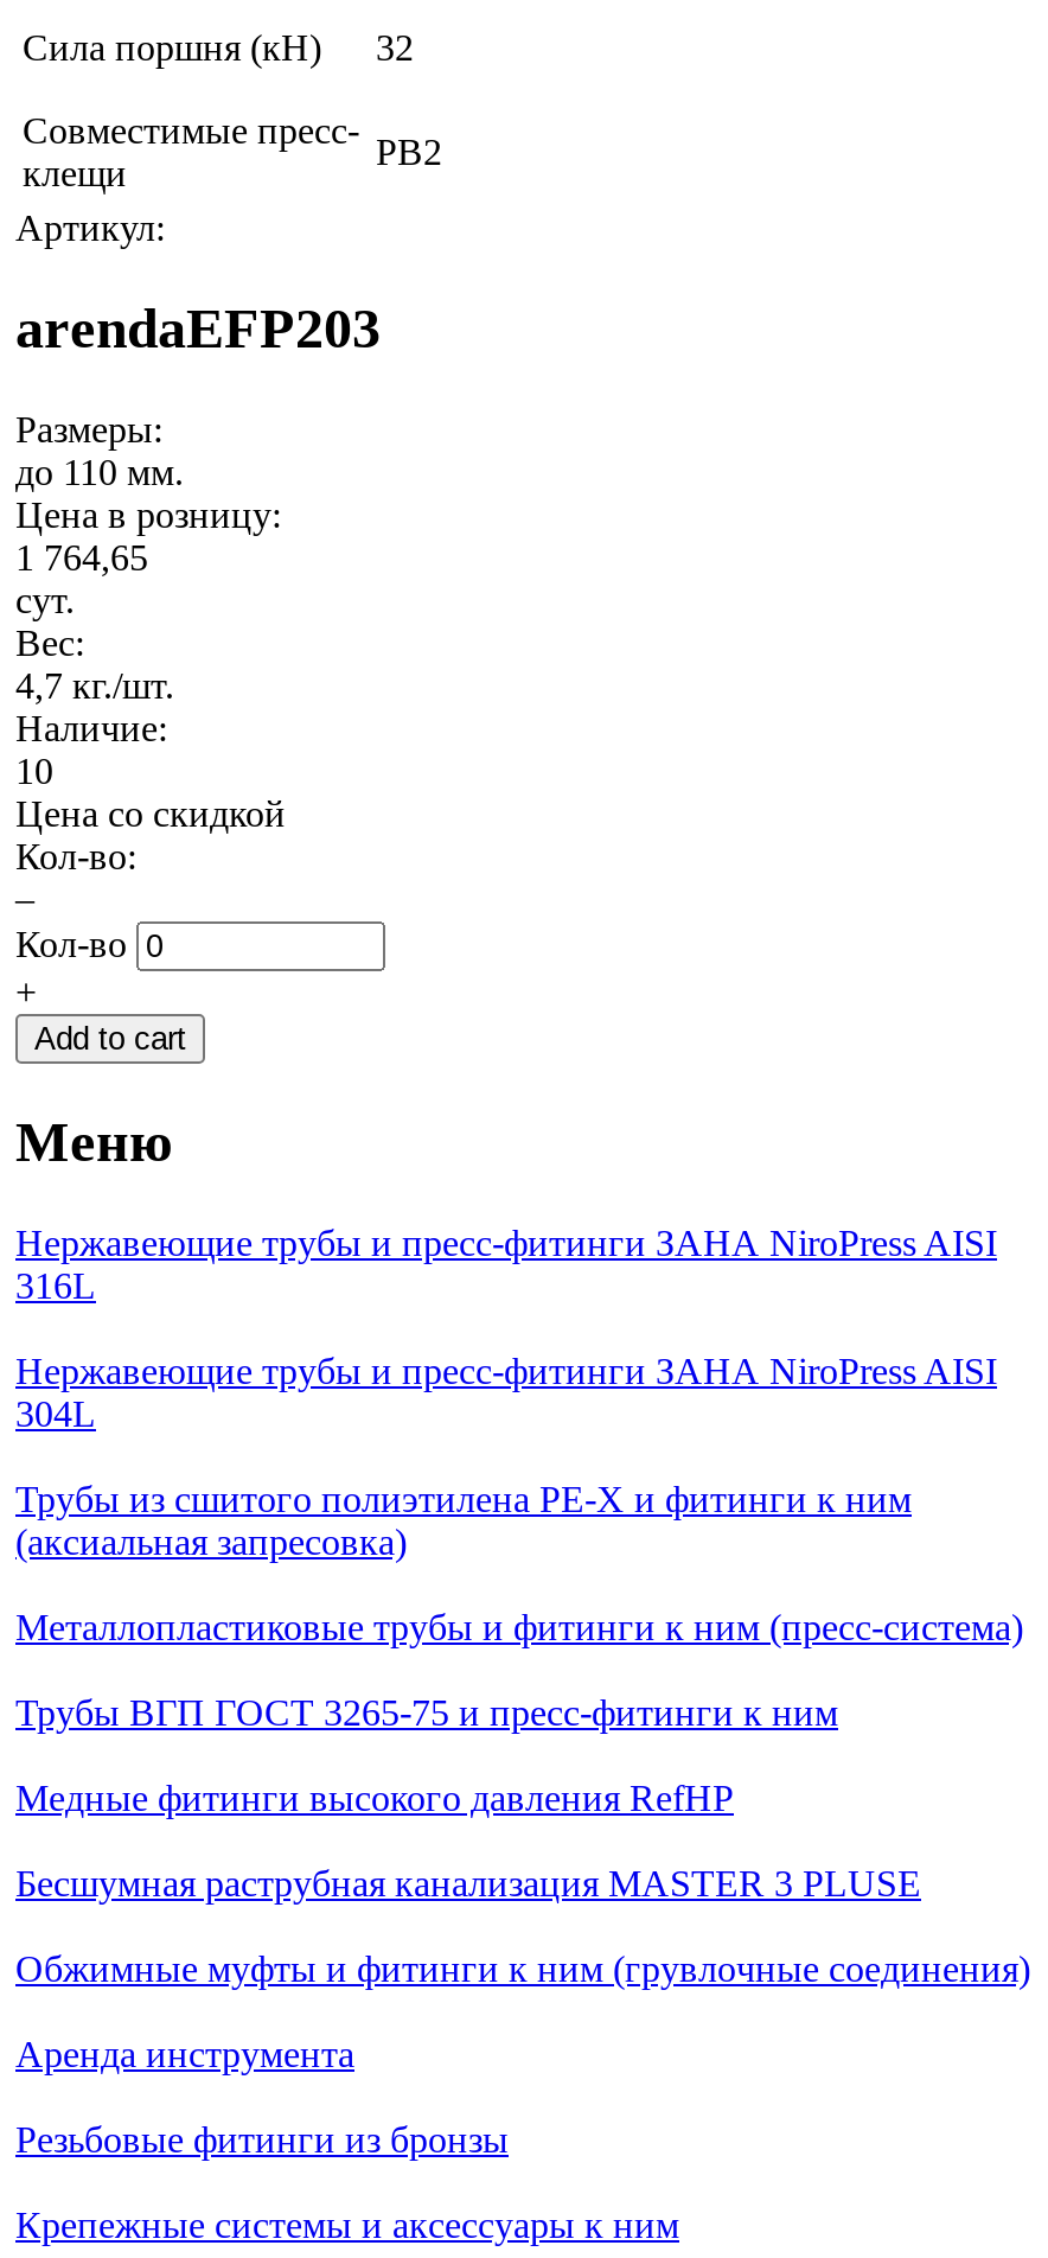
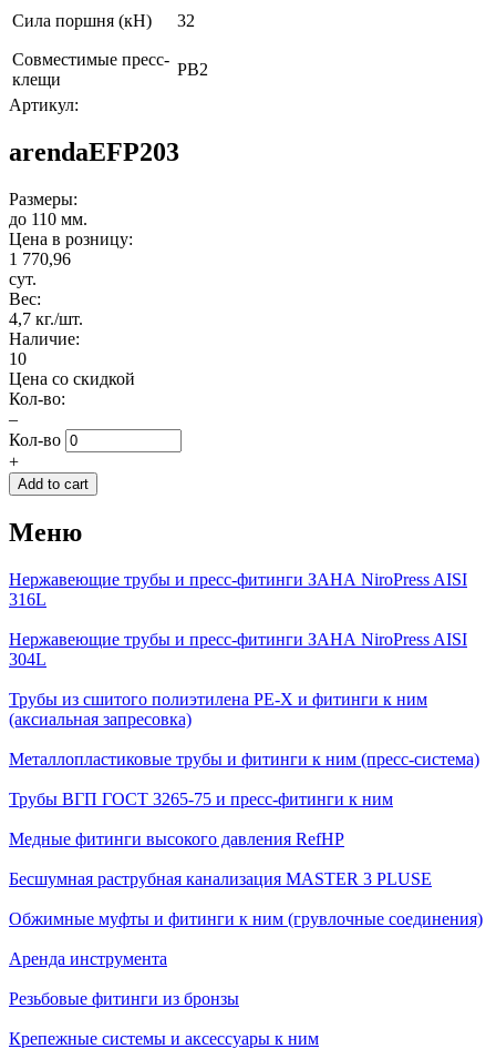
[15,537,148,577] 1 764,65 -> [9,249,71,268] 1 770,96

